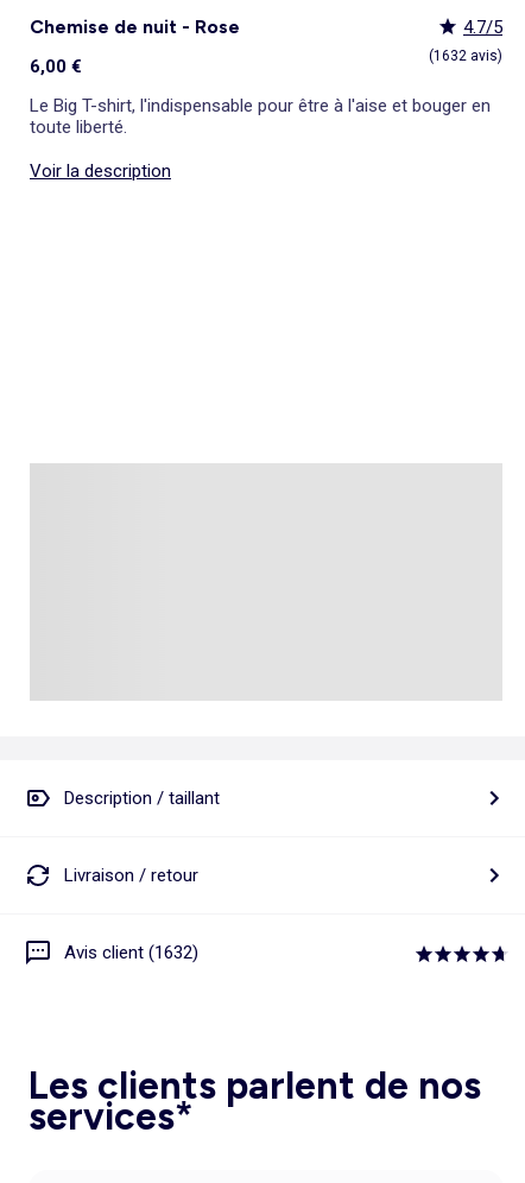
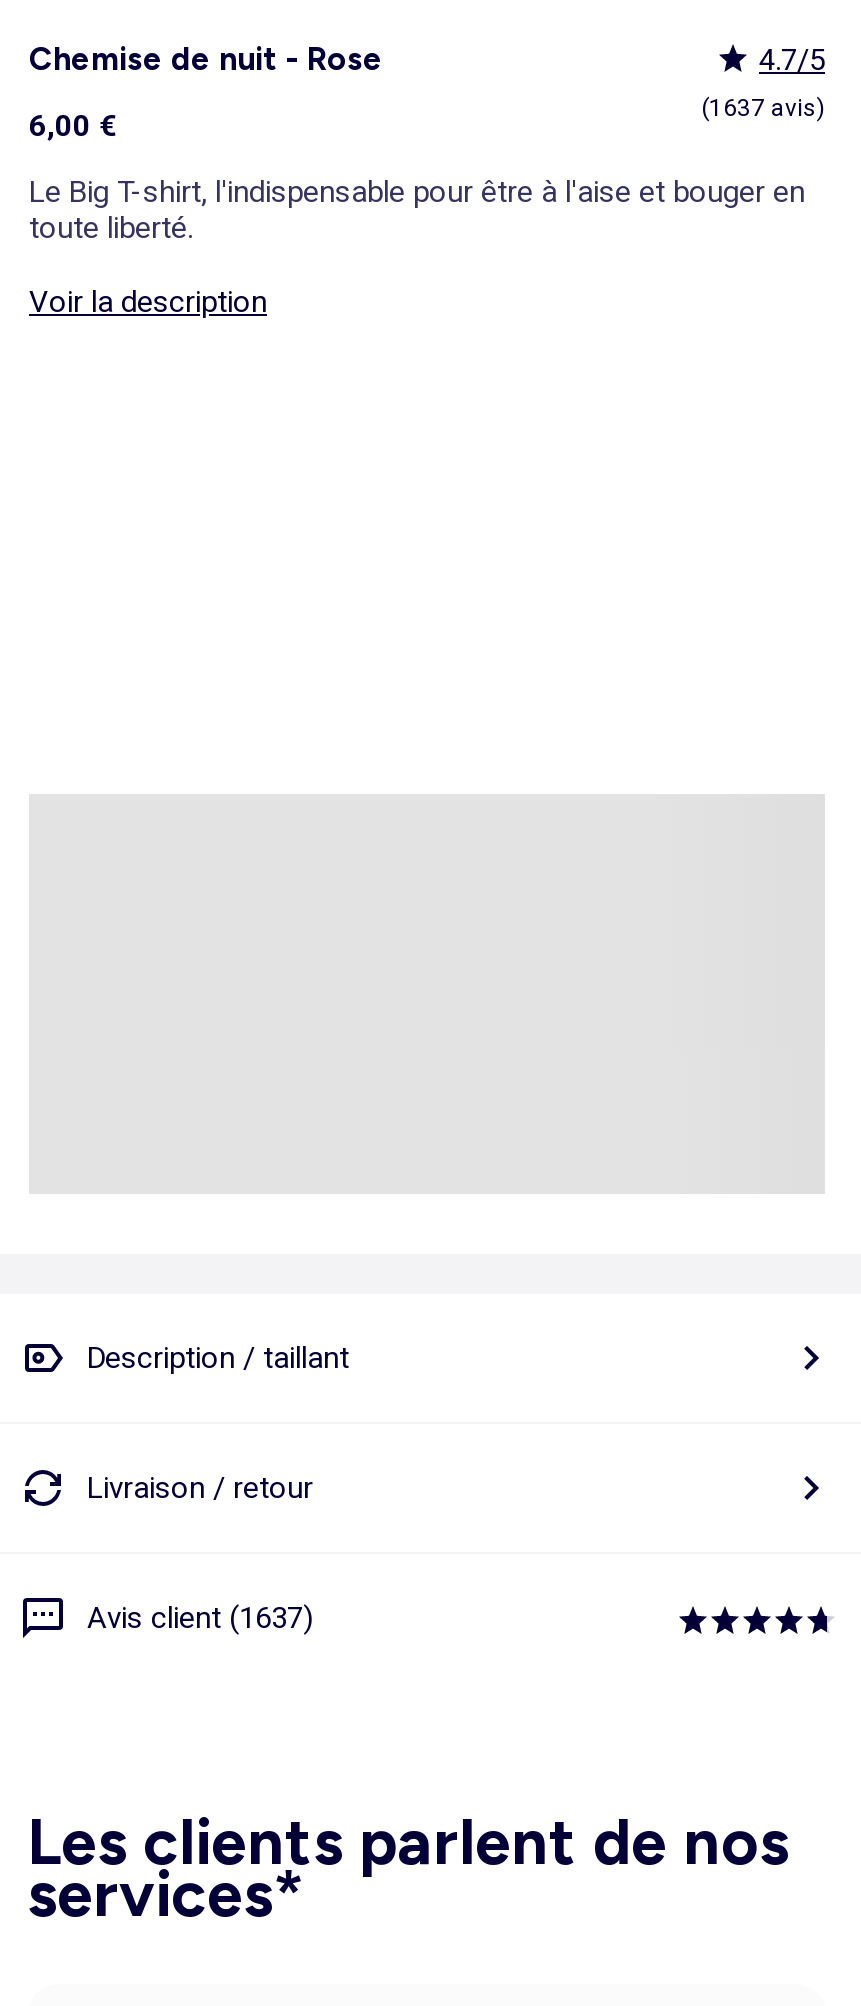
[429,48,502,64] (1632 avis) -> [701,94,825,122] (1637 avis)
[64,942,198,963] Avis client (1632) -> [87,1599,313,1635] Avis client (1637)

